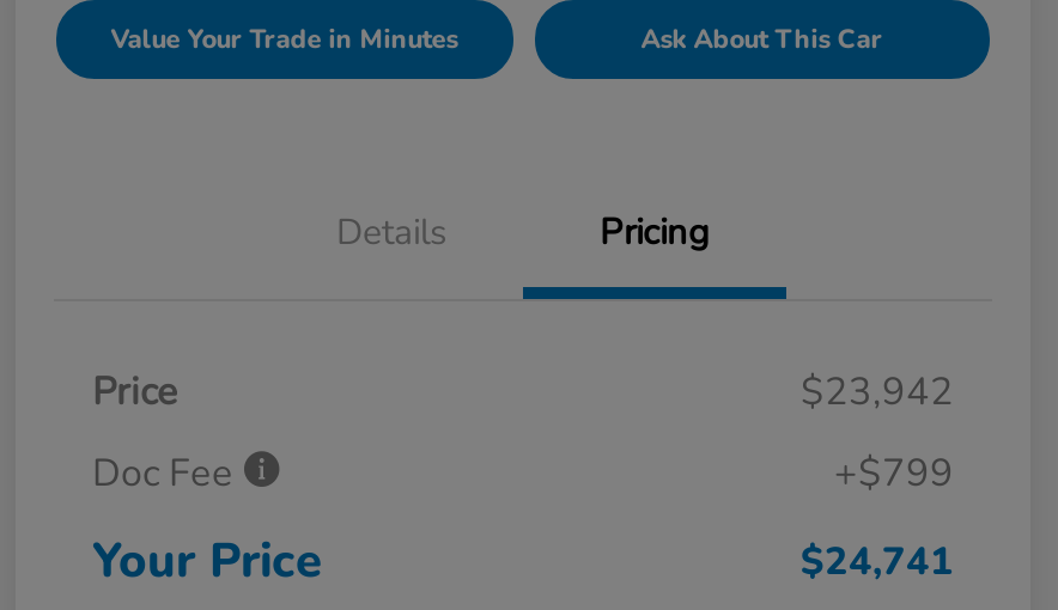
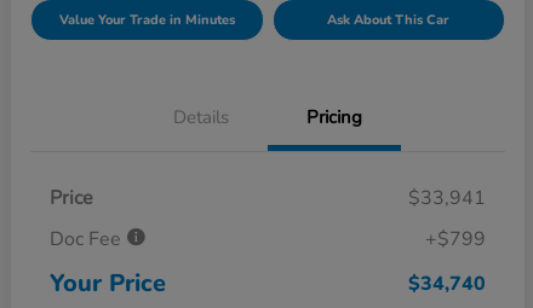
[801,366,954,419] $23,942 -> [408,185,486,212] $33,941
[801,536,954,589] $24,741 -> [408,271,486,297] $34,740

